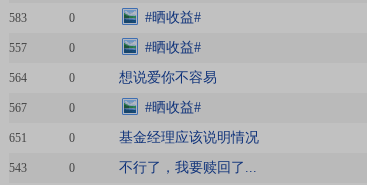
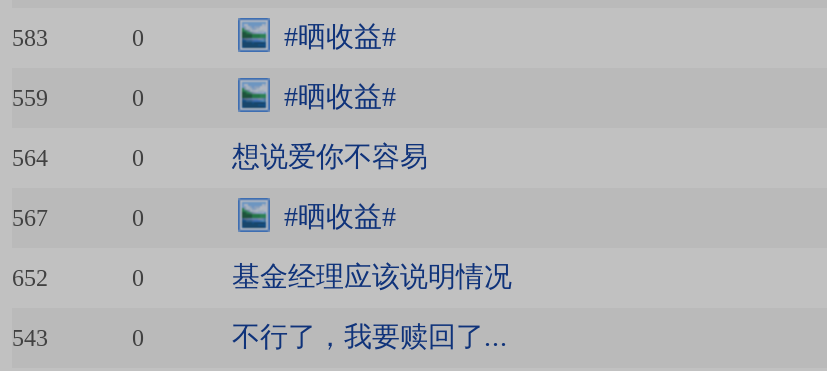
[9,41,27,55] 557 -> [12,84,48,112] 559
[9,131,27,145] 651 -> [12,264,48,292] 652

